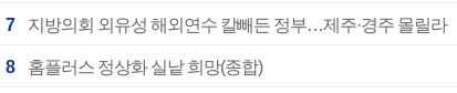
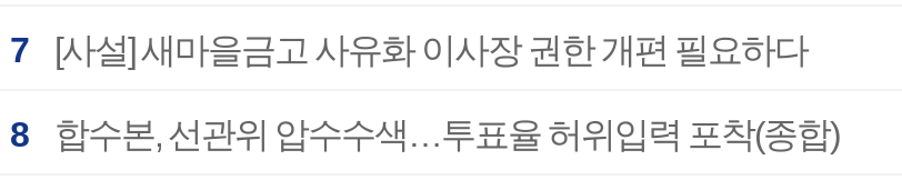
[28,15,447,34] 지방의회 외유성 해외연수 칼빼든 정부…제주·경주 몰릴라 -> [54,31,808,69] [사설] 새마을금고 사유화 이사장 권한 개편 필요하다
[28,58,262,76] 홈플러스 정상화 실낱 희망(종합) -> [54,116,839,153] 합수본, 선관위 압수수색…투표율 허위입력 포착(종합)

